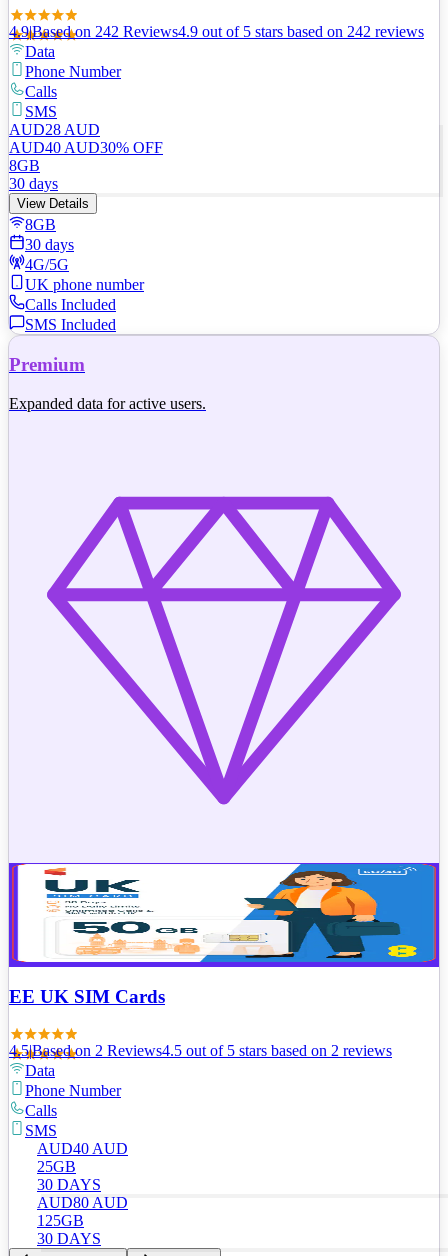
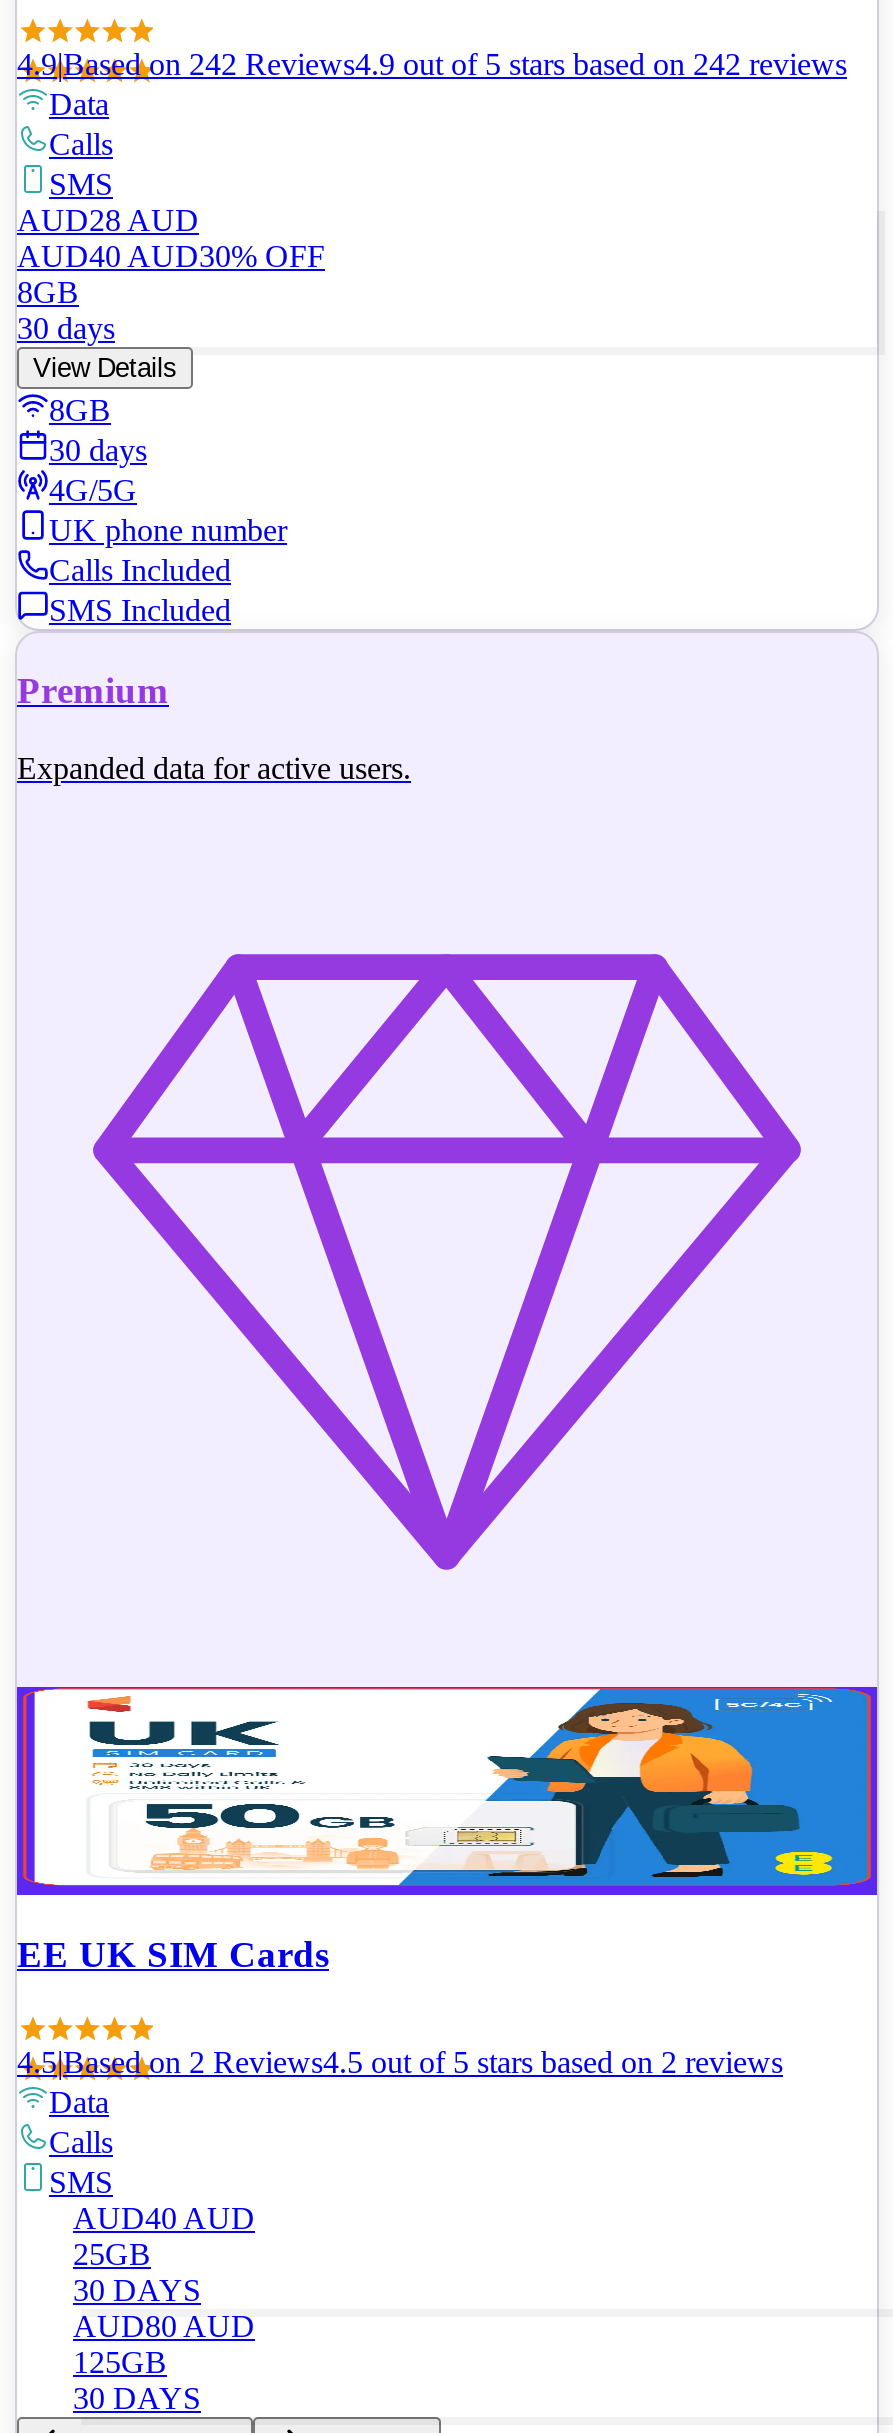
[25,63,121,80] Phone Number -> none
[25,1082,121,1099] Phone Number -> none

